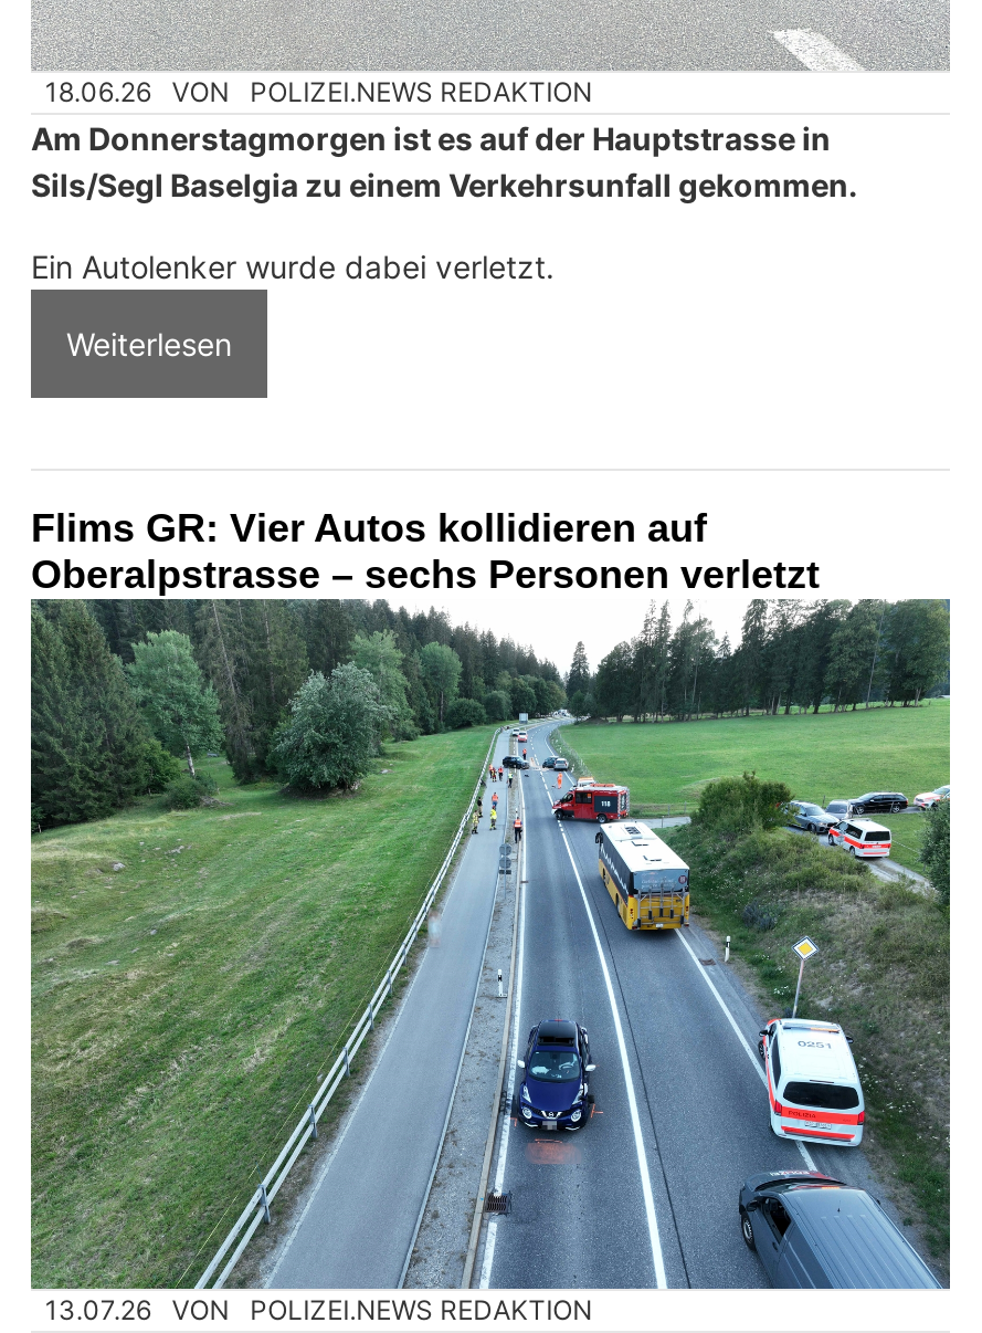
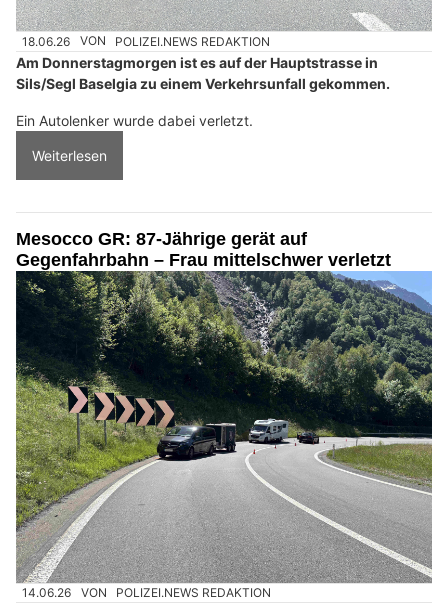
[31,506,820,596] Flims GR: Vier Autos kollidieren auf | Oberalpstrasse – sechs Personen verletzt -> [16,229,391,270] Mesocco GR: 87-Jährige gerät auf | Gegenfahrbahn – Frau mittelschwer verletzt
[31,597,952,1326] [image] | 13.07.26 VON POLIZEI.NEWS REDAKTION -> [16,271,433,600] [image] | 14.06.26 VON POLIZEI.NEWS REDAKTION

